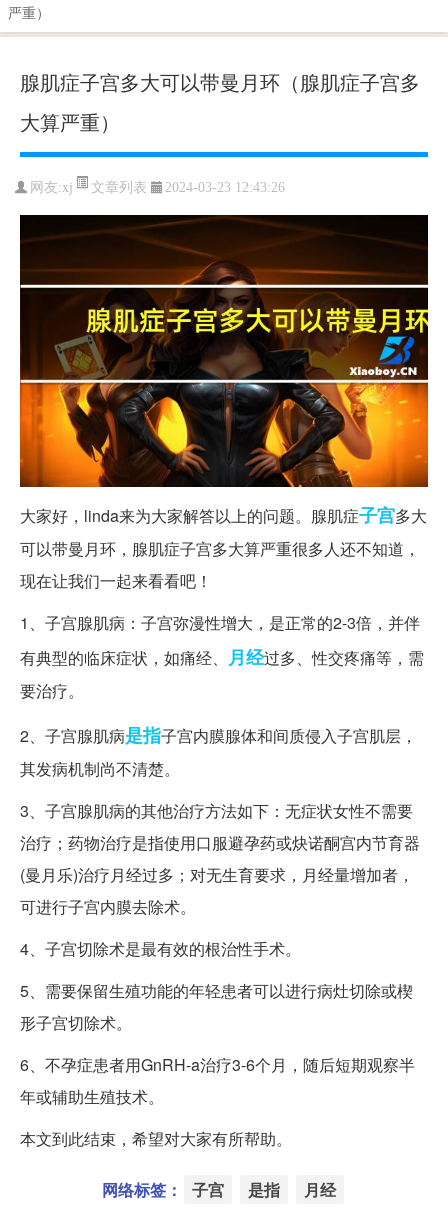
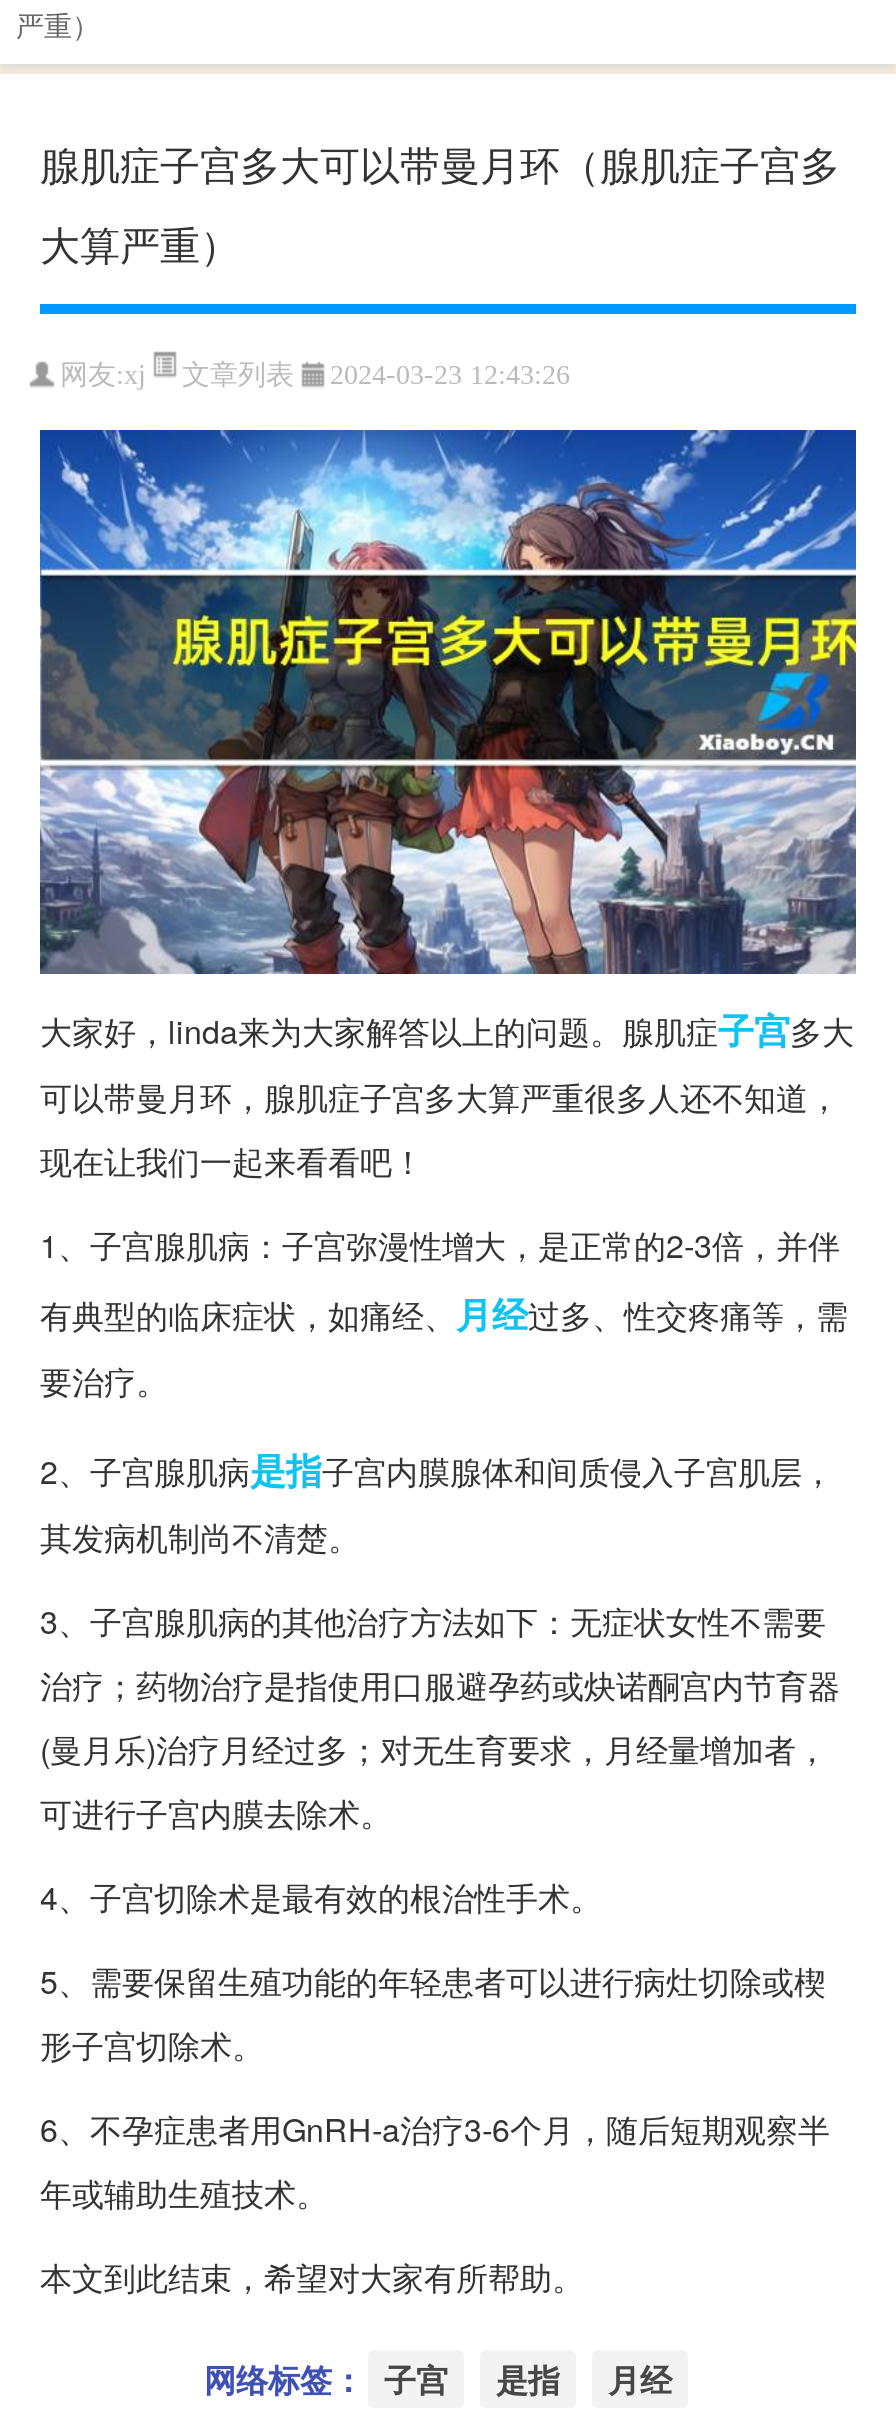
[19,214,429,488] [image] -> [38,428,858,976] [image]

